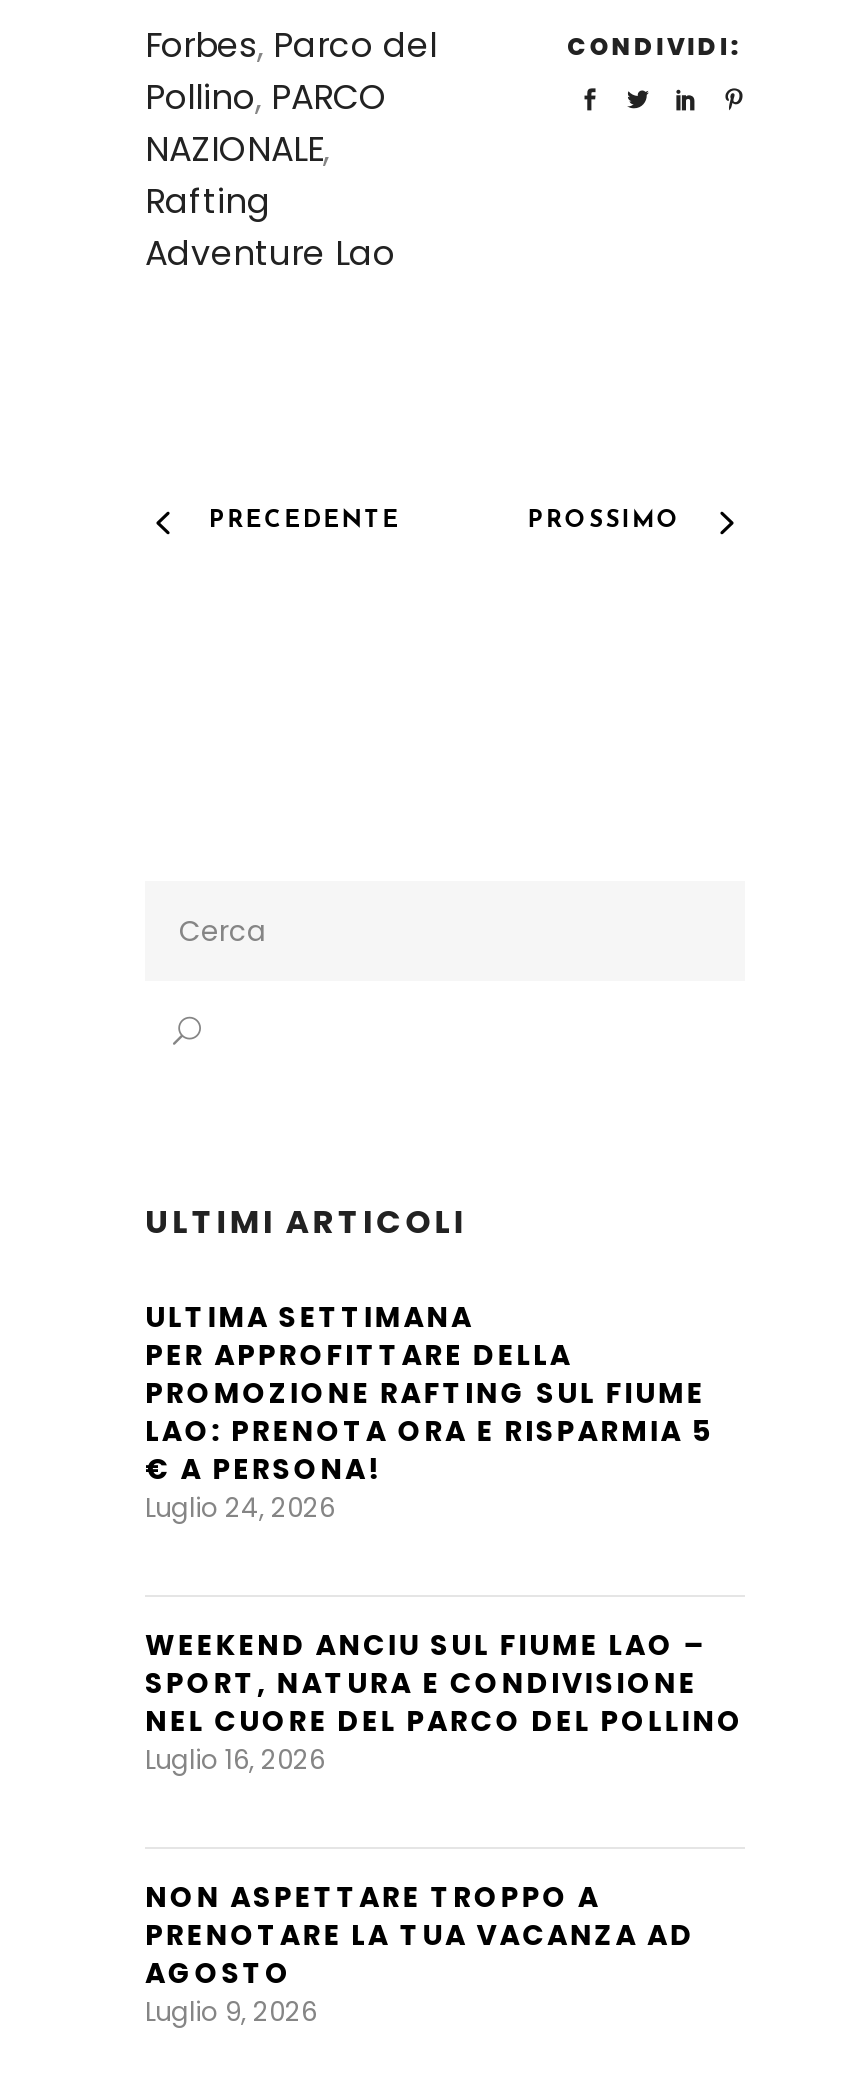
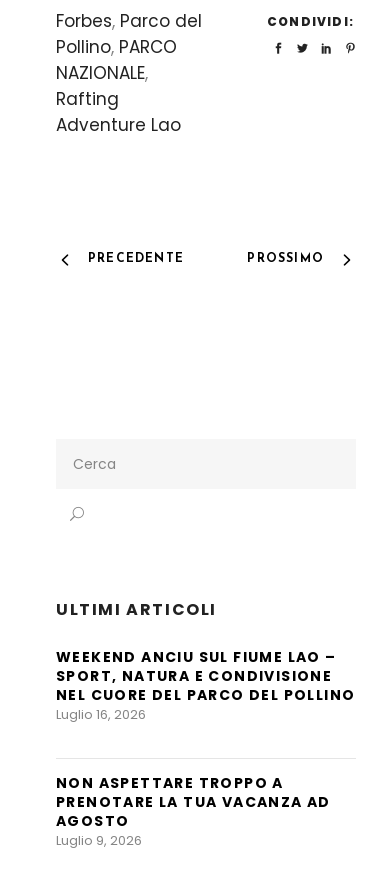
[145,1297,713,1527] ULTIMA SETTIMANA | PER APPROFITTARE DELLA | PROMOZIONE RAFTING SUL FIUME | LAO: PRENOTA ORA E RISPARMIA 5 | € A PERSONA! | Luglio 24, 2026 -> none

